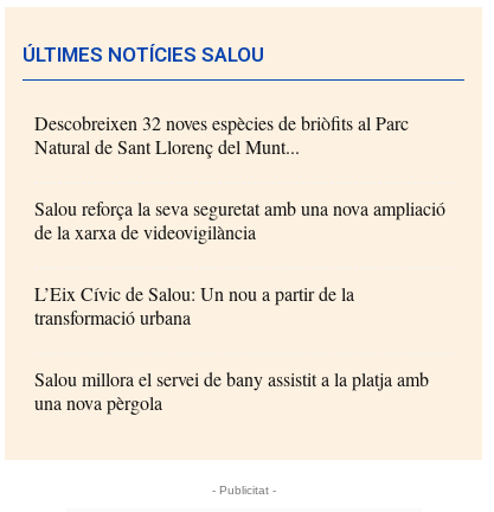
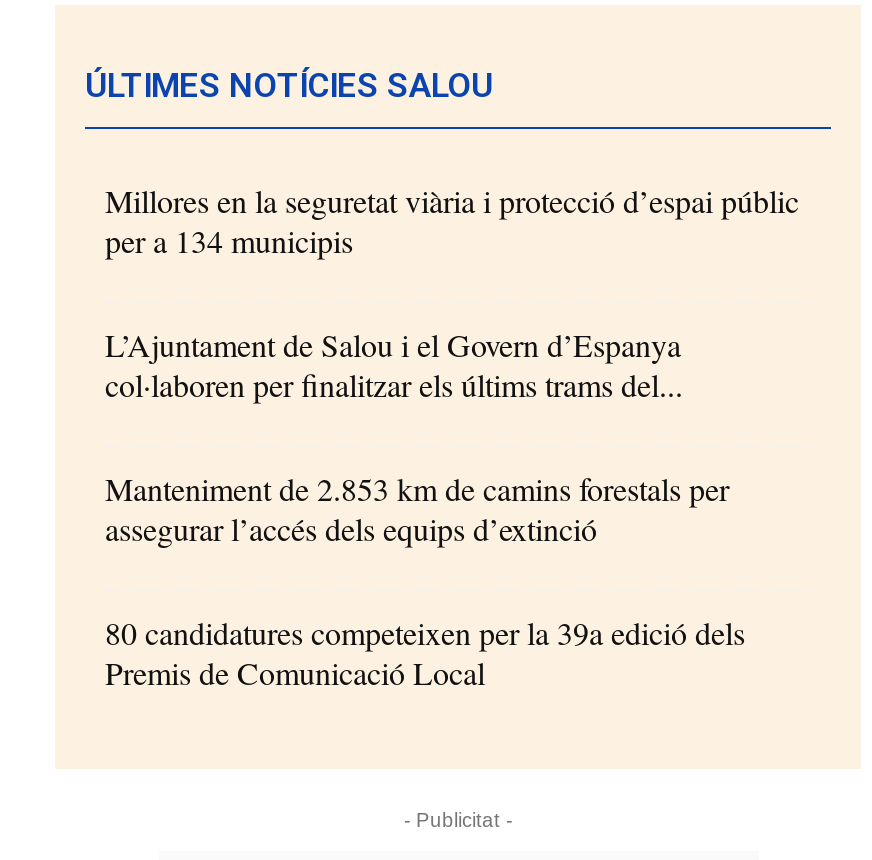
[34,110,409,159] Descobreixen 32 noves espècies de briòfits al Parc | Natural de Sant Llorenç del Munt... -> [105,178,799,260] Millores en la seguretat viària i protecció d’espai públic | per a 134 municipis
[34,196,445,244] Salou reforça la seva seguretat amb una nova ampliació | de la xarxa de videovigilància -> [105,322,683,404] L’Ajuntament de Salou i el Govern d’Espanya | col·laboren per finalitzar els últims trams del...
[34,281,354,330] L’Eix Cívic de Salou: Un nou a partir de la | transformació urbana -> [105,466,729,548] Manteniment de 2.853 km de camins forestals per | assegurar l’accés dels equips d’extinció
[34,366,429,415] Salou millora el servei de bany assistit a la platja amb | una nova pèrgola -> [105,610,745,692] 80 candidatures competeixen per la 39a edició dels | Premis de Comunicació Local

